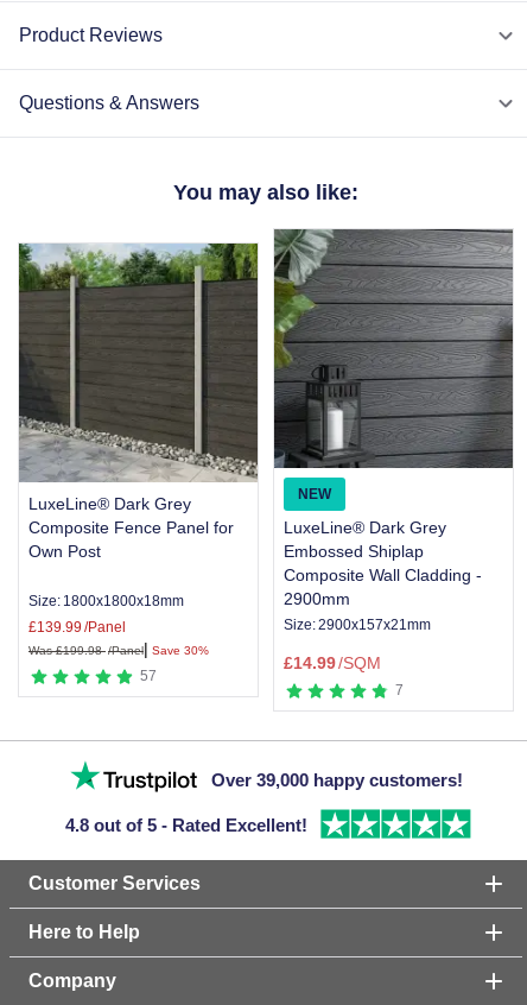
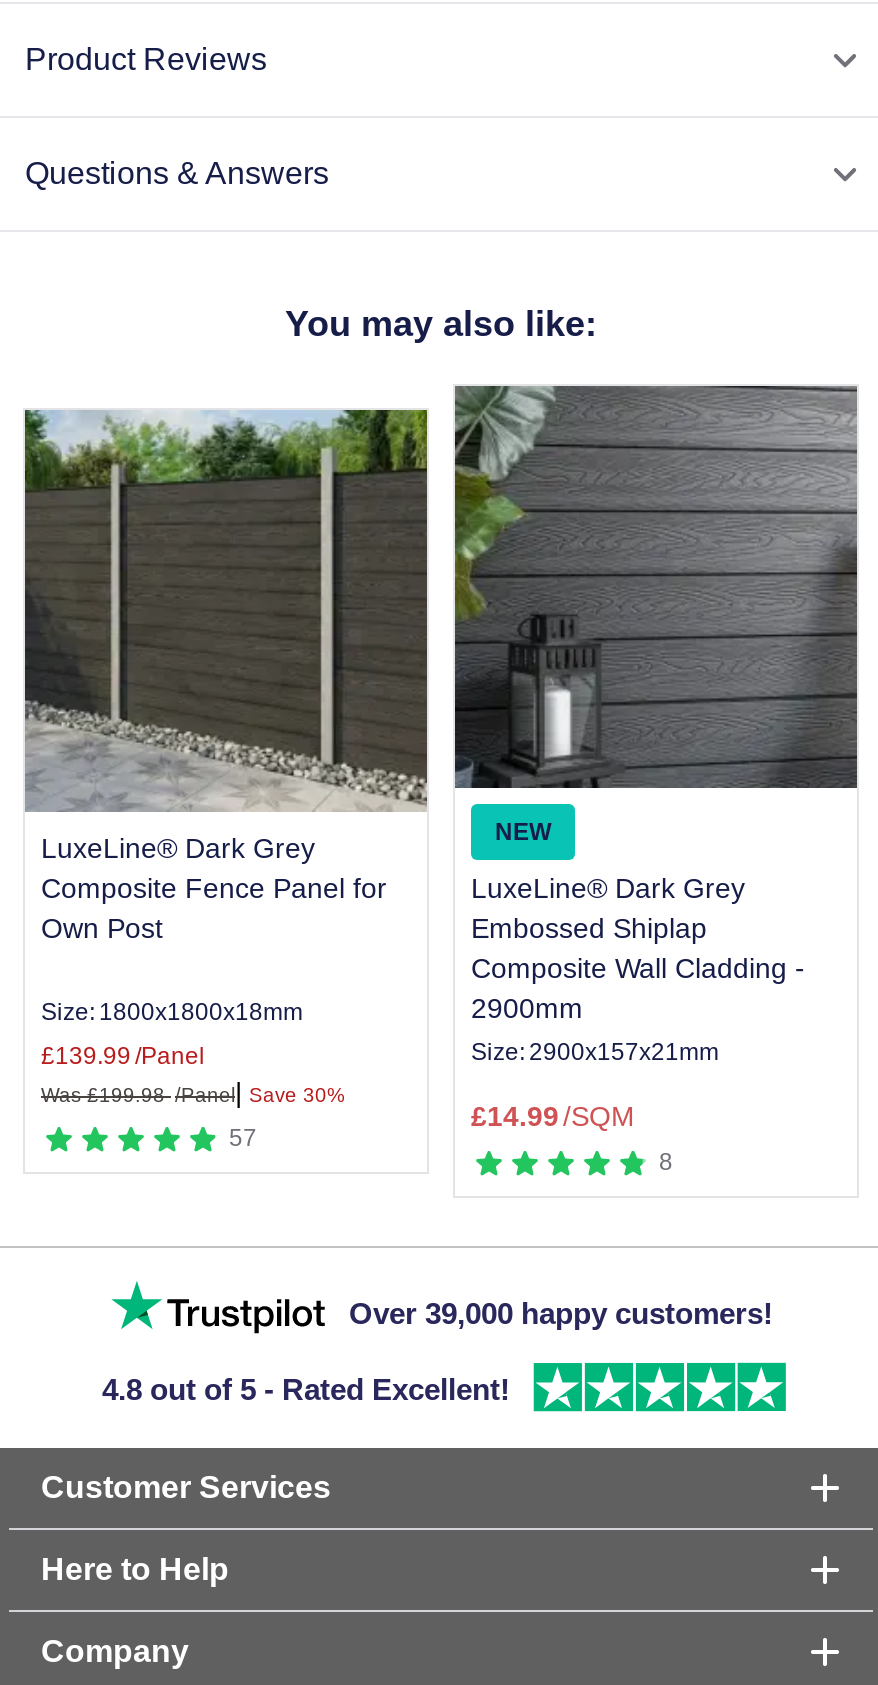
[395,682,404,699] 7 -> [659,1148,673,1176] 8

